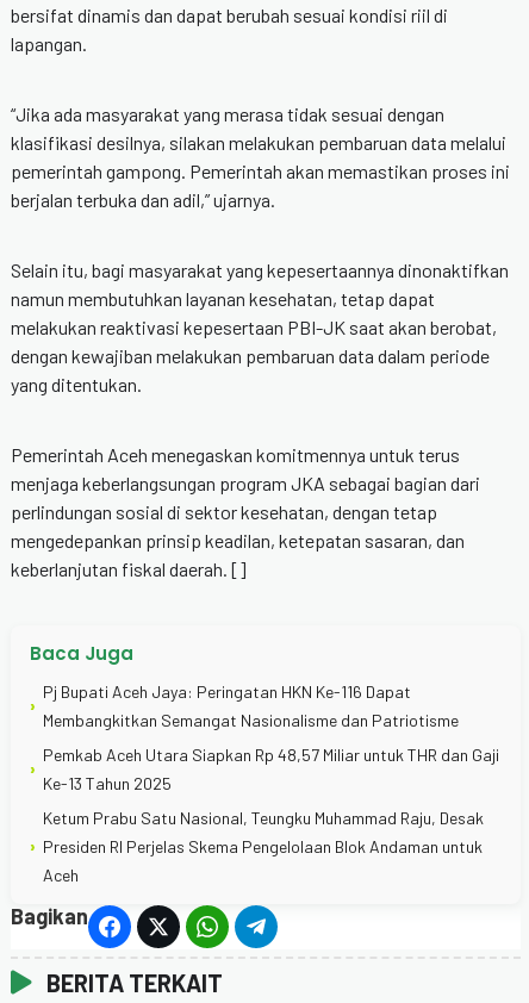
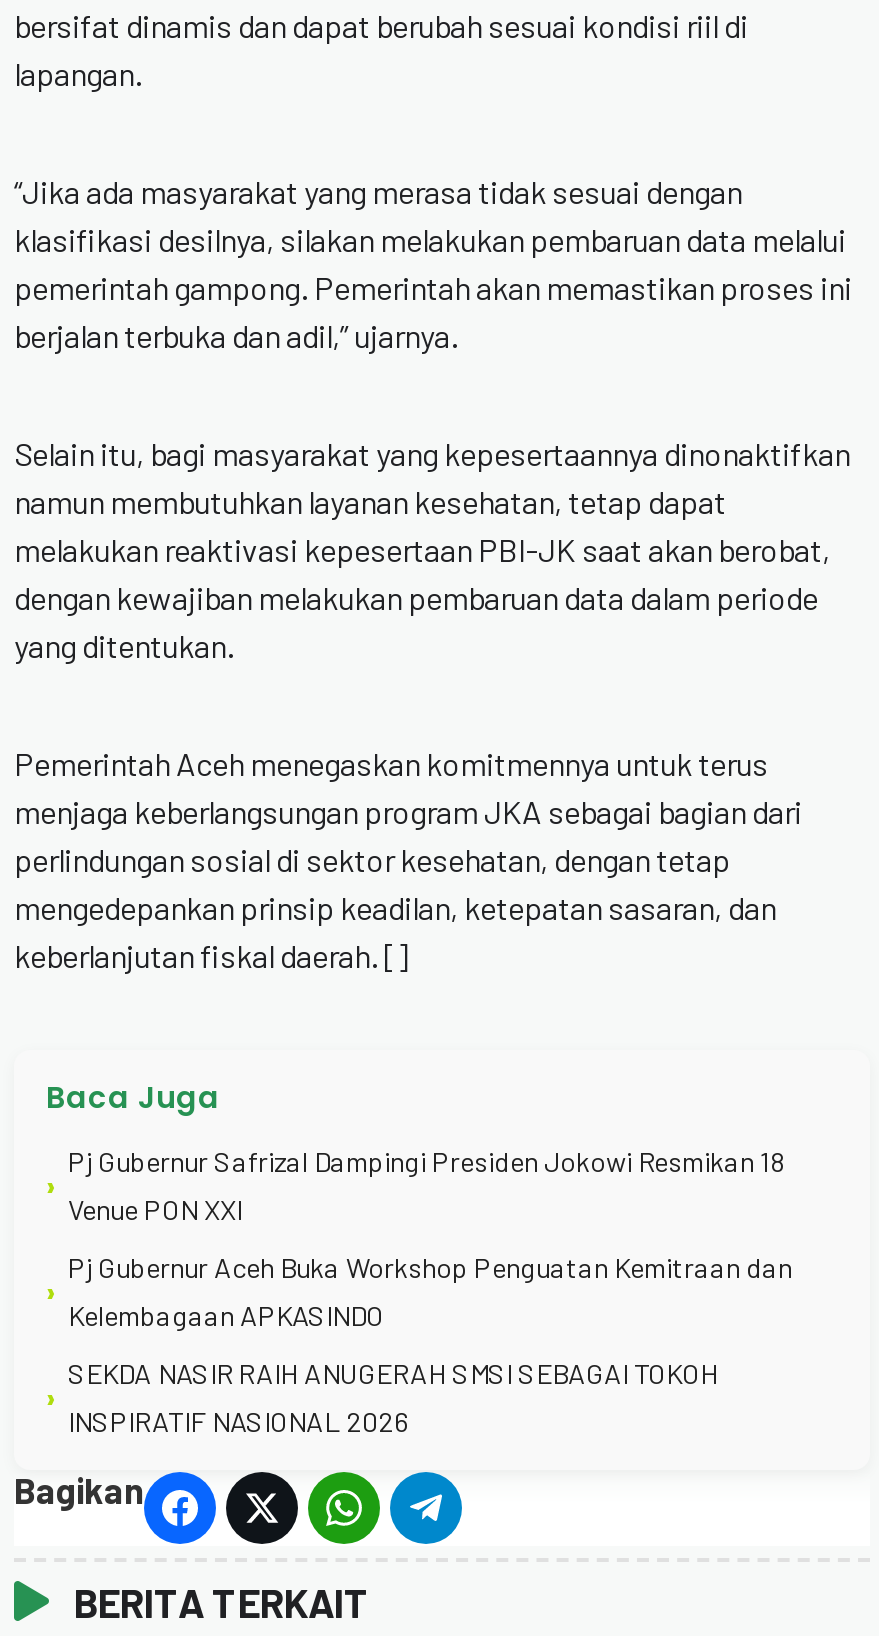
[43,681,459,730] Pj Bupati Aceh Jaya: Peringatan HKN Ke-116 Dapat | Membangkitkan Semangat Nasionalisme dan Patriotisme -> [68,1144,786,1226] Pj Gubernur Safrizal Dampingi Presiden Jokowi Resmikan 18 | Venue PON XXI
[43,744,499,793] Pemkab Aceh Utara Siapkan Rp 48,57 Miliar untuk THR dan Gaji | Ke-13 Tahun 2025 -> [68,1250,792,1332] Pj Gubernur Aceh Buka Workshop Penguatan Kemitraan dan | Kelembagaan APKASINDO
[43,807,484,885] Ketum Prabu Satu Nasional, Teungku Muhammad Raju, Desak | Presiden RI Perjelas Skema Pengelolaan Blok Andaman untuk | Aceh -> [68,1356,718,1438] SEKDA NASIR RAIH ANUGERAH SMSI SEBAGAI TOKOH | INSPIRATIF NASIONAL 2026

